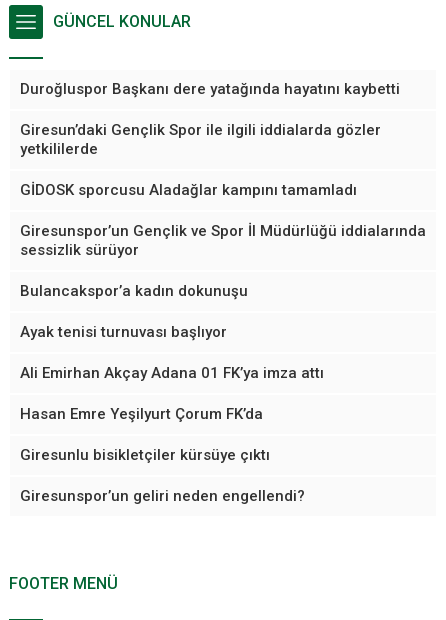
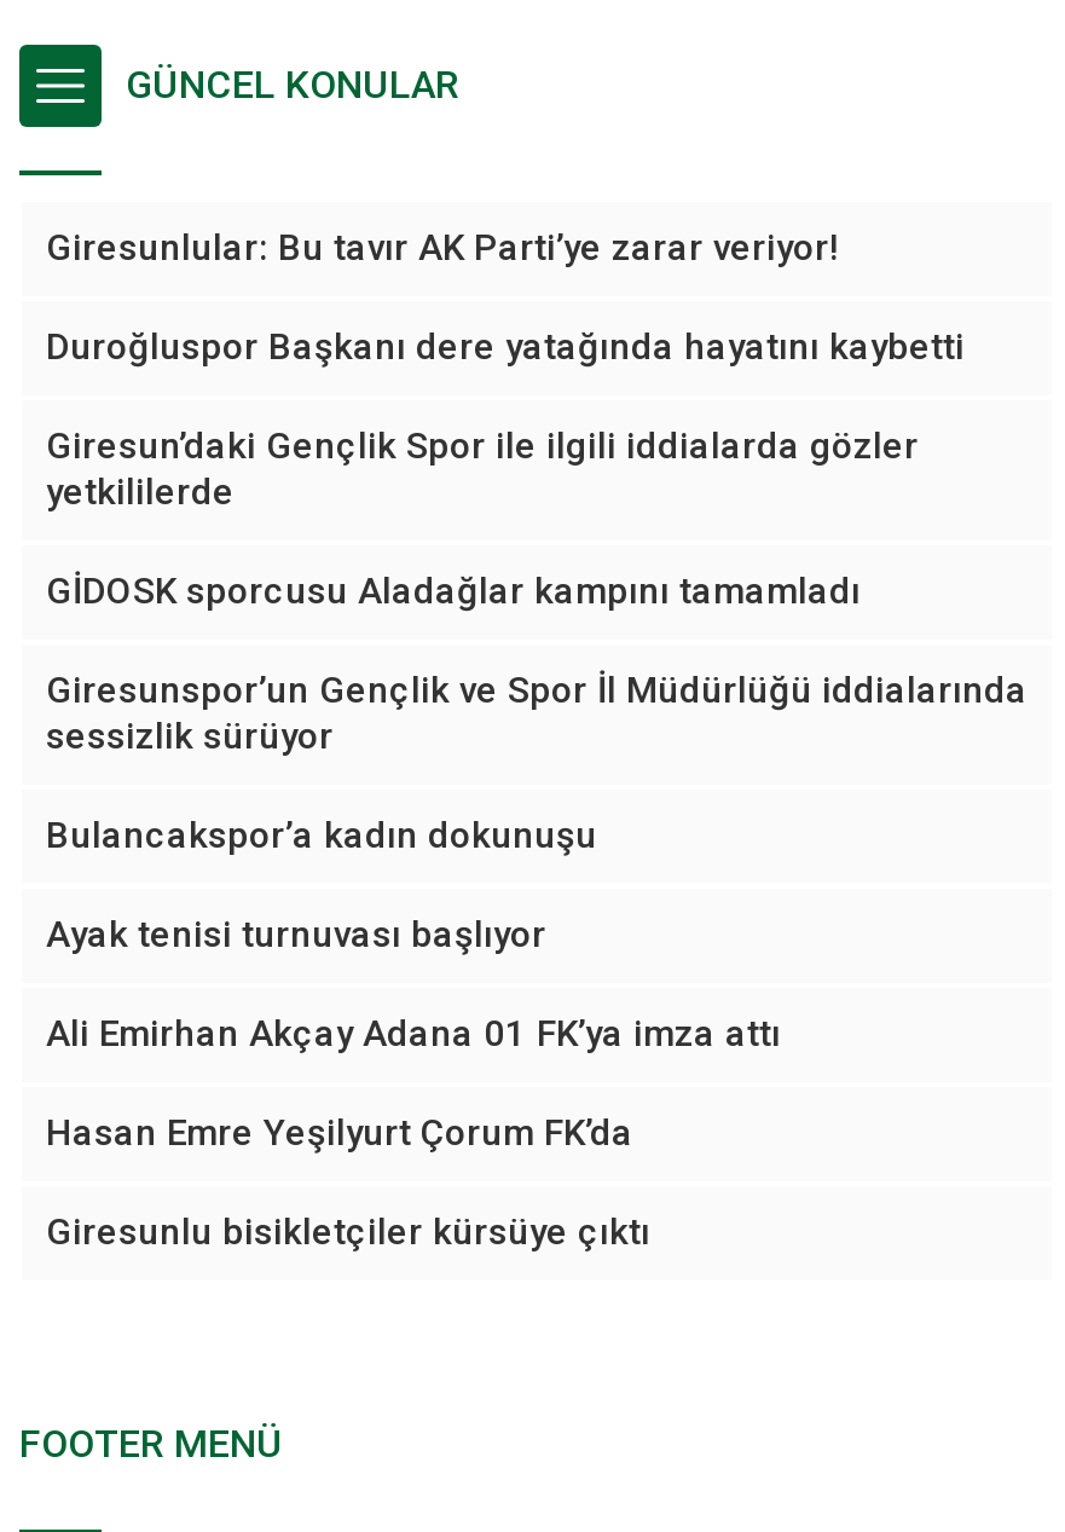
none -> [46,226,839,270] Giresunlular: Bu tavır AK Parti’ye zarar veriyor!
moved [20,80,426,464] -> [46,325,1028,1254]: Duroğluspor Başkanı dere yatağında hayatını kaybetti | Giresun’daki Gençlik Spor ile ilgili iddialarda gözler | yetkililerde | ... | Hasan Emre Yeşilyurt Çorum FK’da | Giresunlu bisikletçiler kürsüye çıktı
[20,487,305,505] Giresunspor’un geliri neden engellendi? -> none

